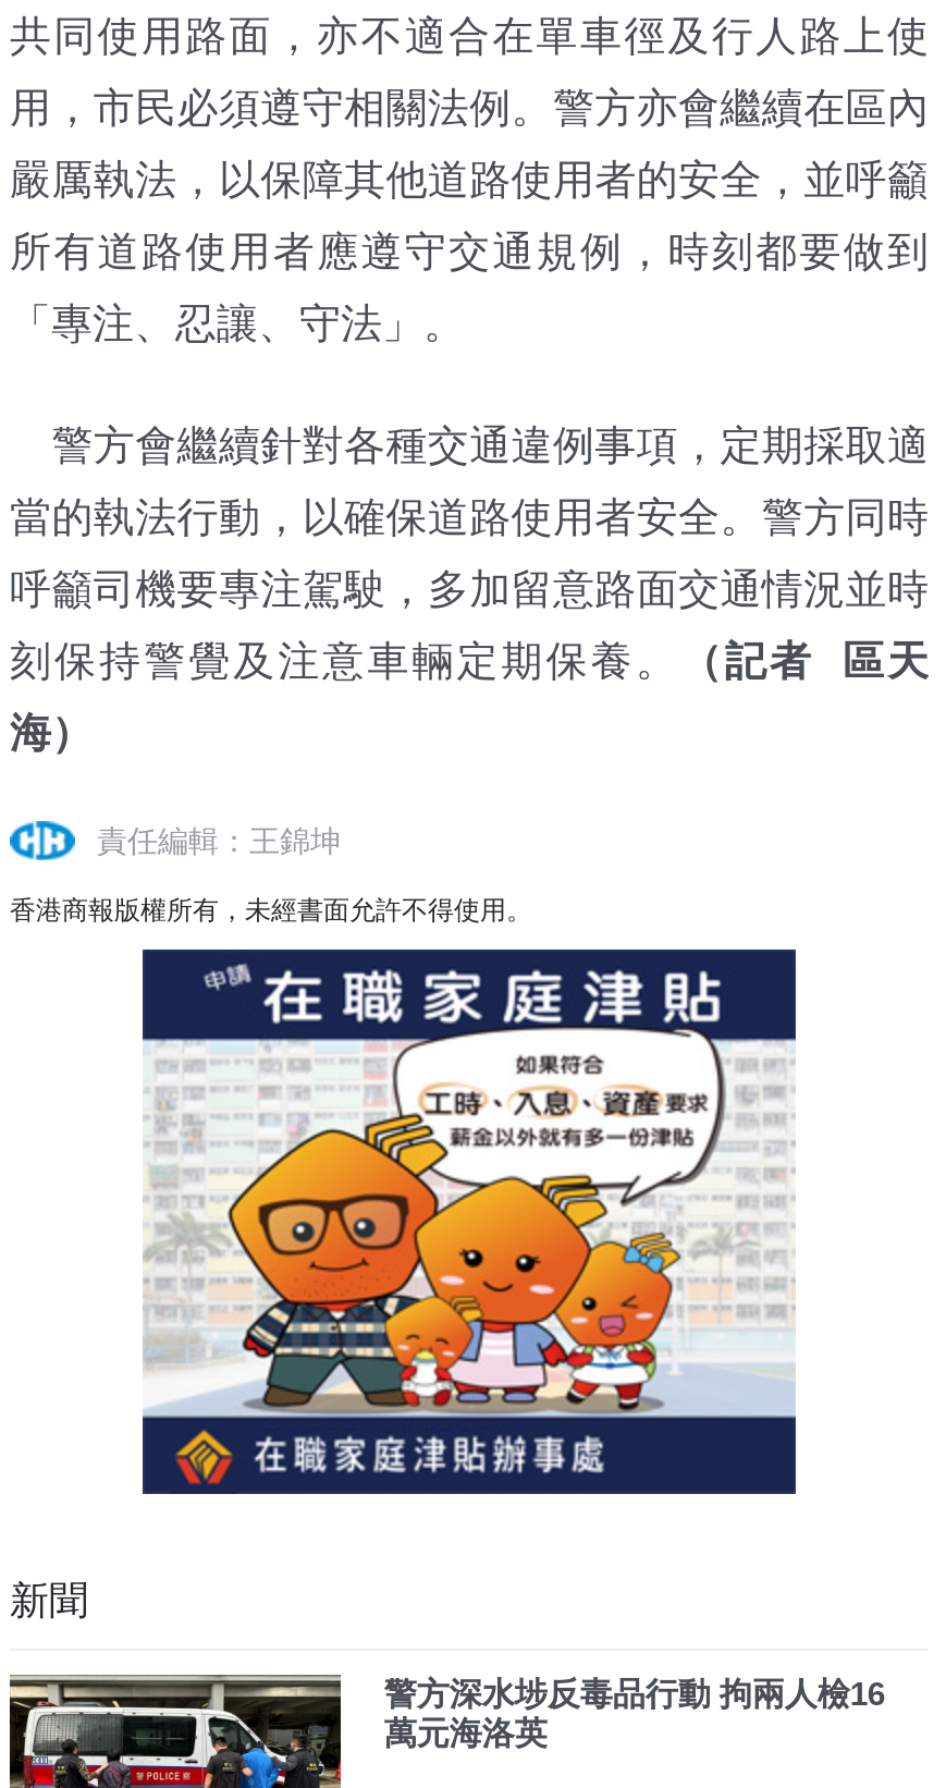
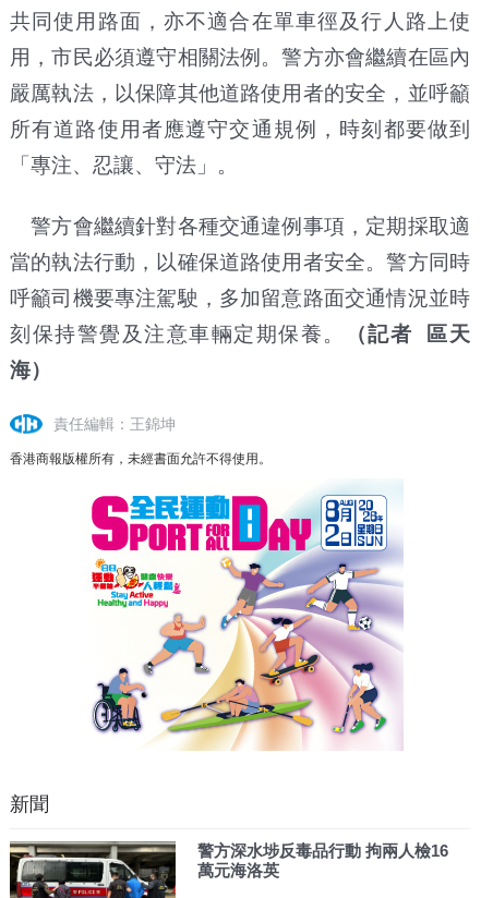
[140,947,798,1496] [image] -> [76,478,404,751] [image]

